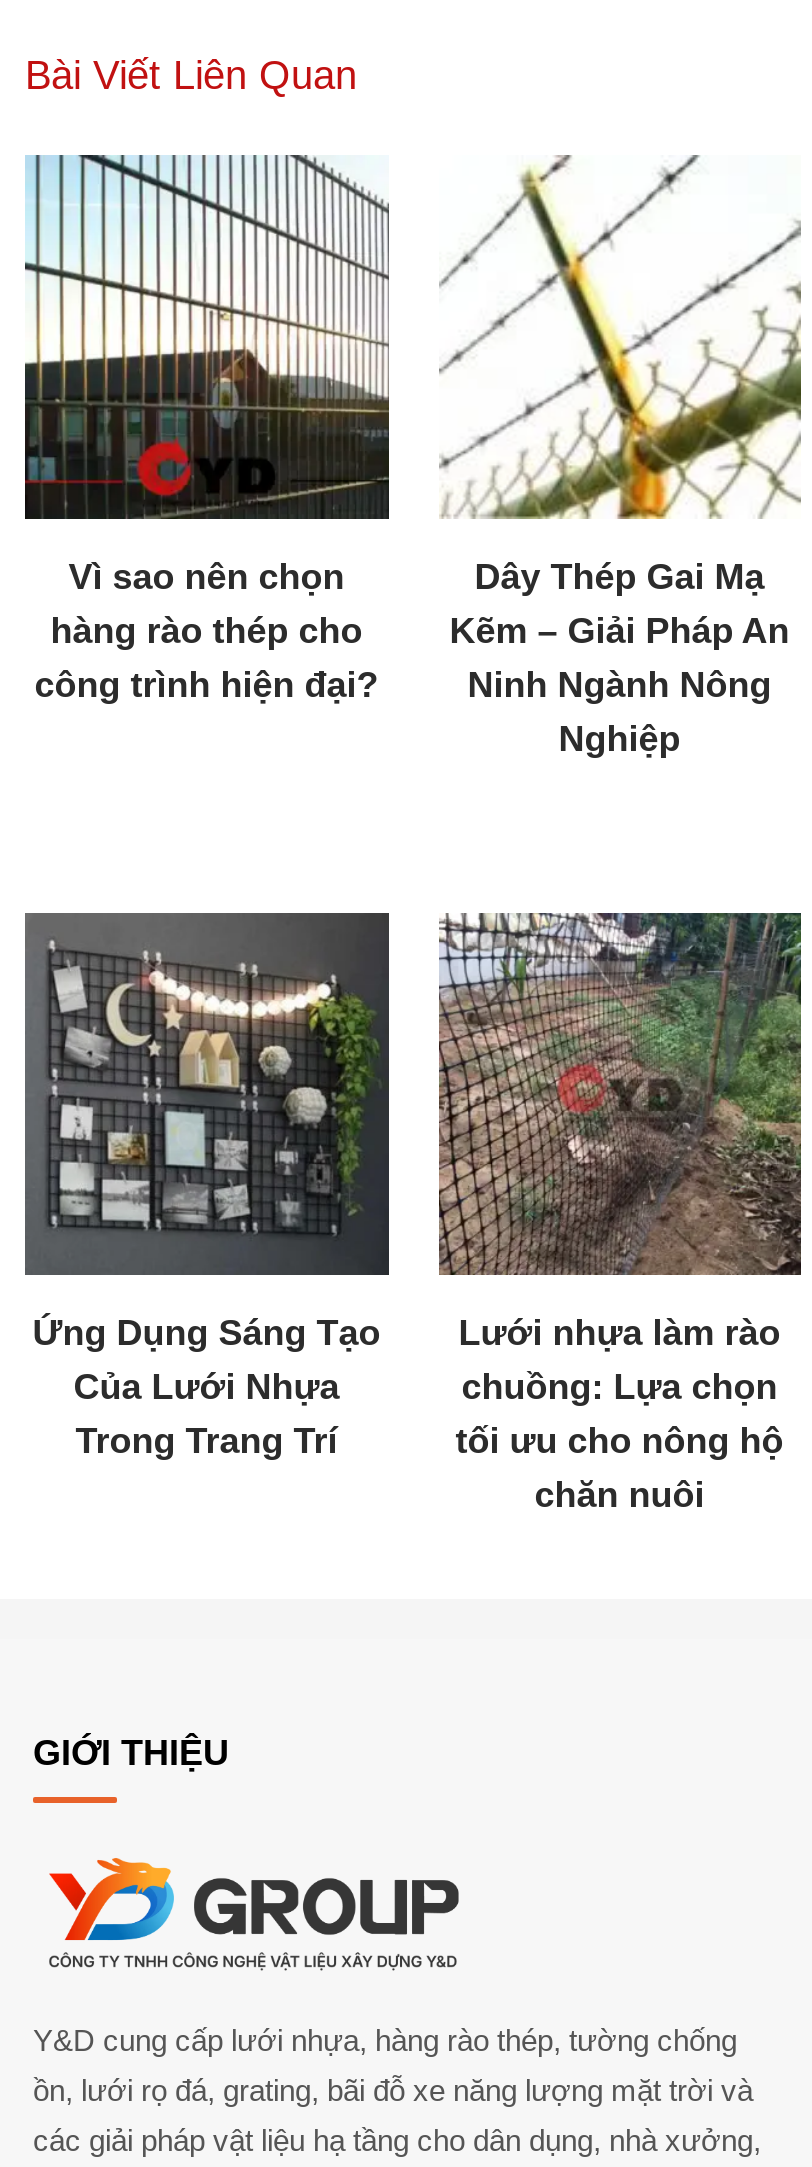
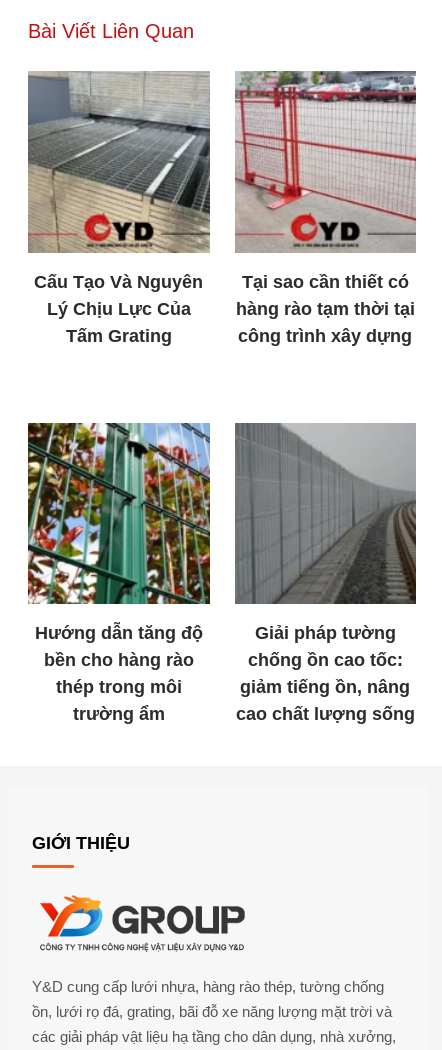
[25,155,389,704] [image] | Vì sao nên chọn | hàng rào thép cho | công trình hiện đại? -> [27,71,211,345] [image] | Cấu Tạo Và Nguyên | Lý Chịu Lực Của | Tấm Grating
[439,155,801,758] [image] | Dây Thép Gai Mạ | Kẽm – Giải Pháp An | Ninh Ngành Nông | Nghiệp -> [234,70,417,345] [image] | Tại sao cần thiết có | hàng rào tạm thời tại | công trình xây dựng
[23,911,391,1461] [image] | Ứng Dụng Sáng Tạo | Của Lưới Nhựa | Trong Trang Trí -> [27,422,211,724] [image] | Hướng dẫn tăng độ | bền cho hàng rào | thép trong môi | trường ẩm
[439,913,801,1515] [image] | Lưới nhựa làm rào | chuồng: Lựa chọn | tối ưu cho nông hộ | chăn nuôi -> [234,422,416,724] [image] | Giải pháp tường | chống ồn cao tốc: | giảm tiếng ồn, nâng | cao chất lượng sống

